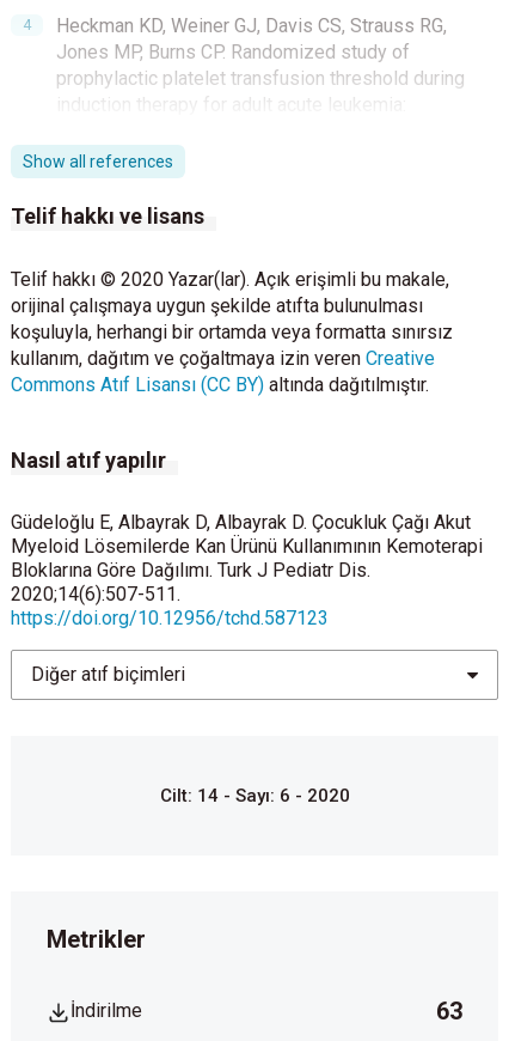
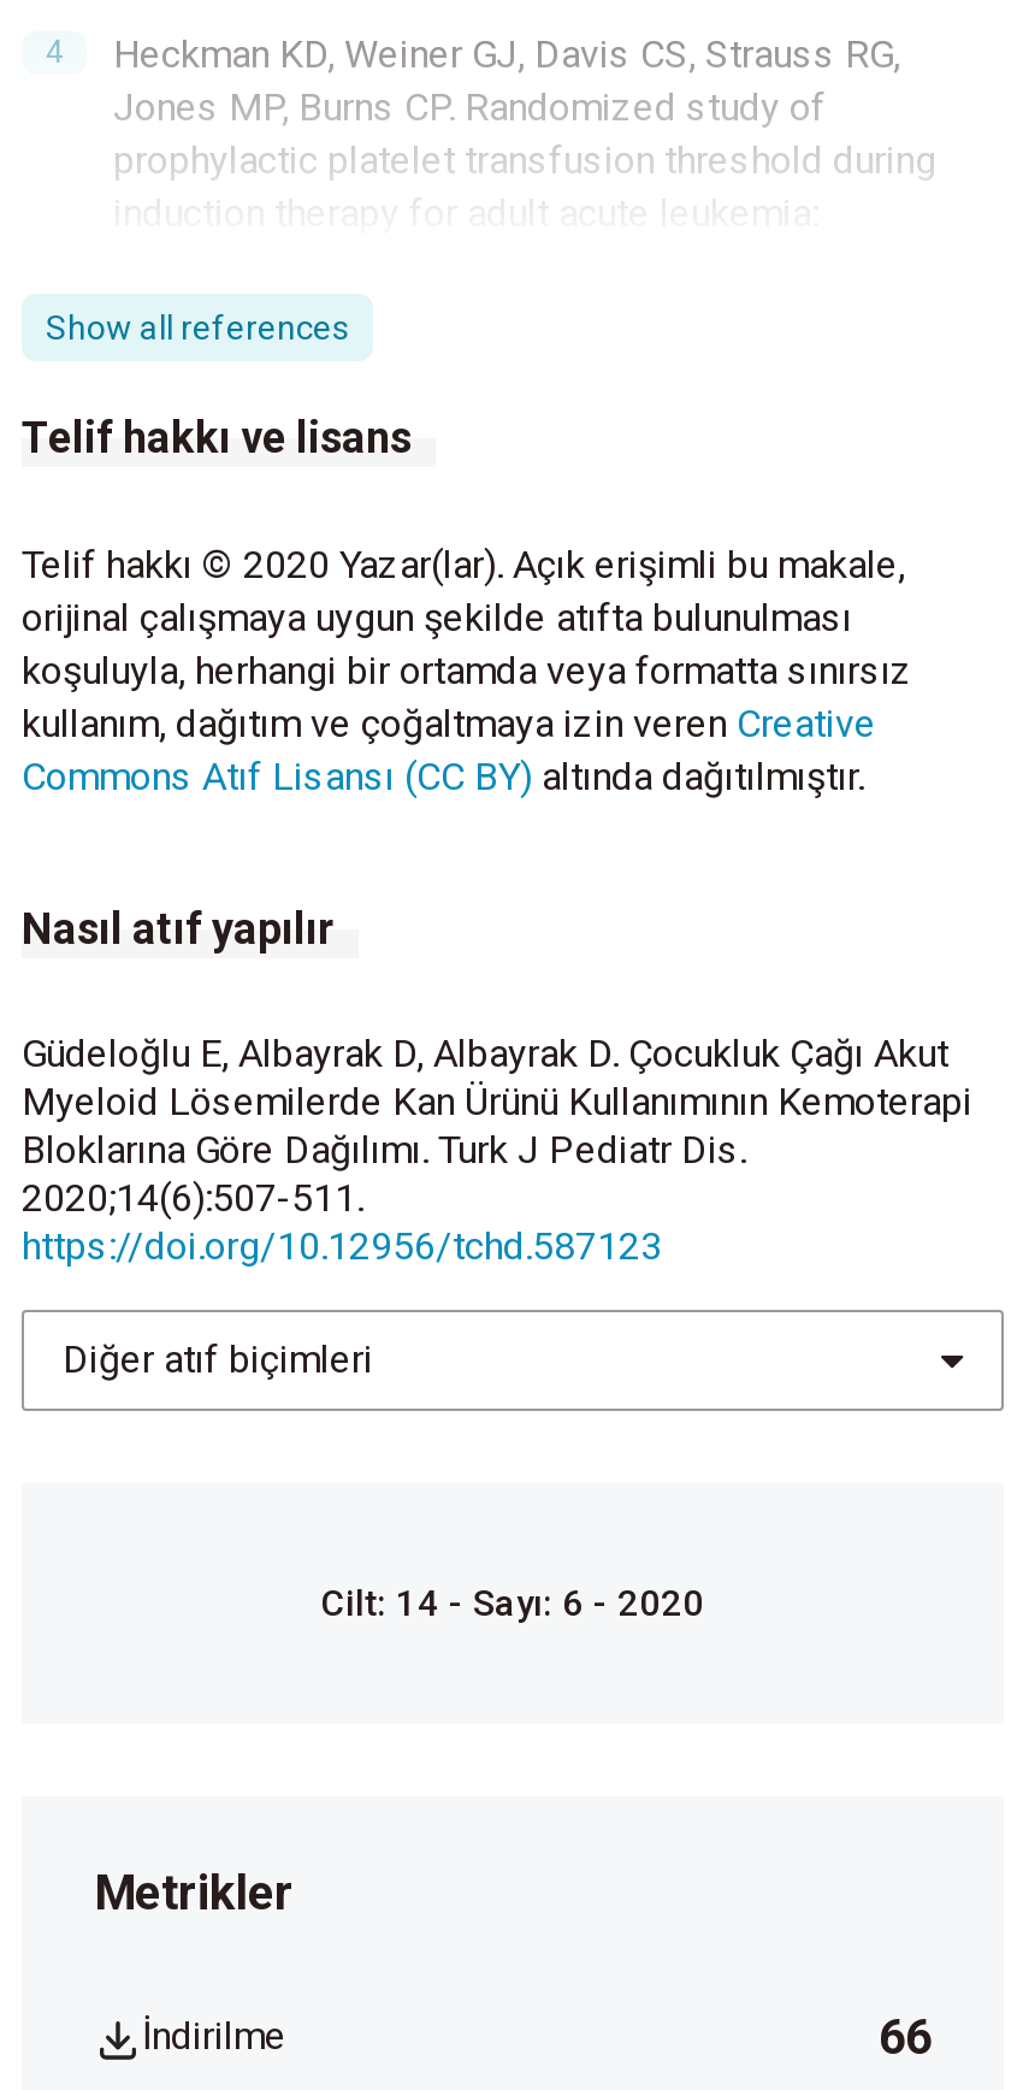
[436,997,462,1026] 63 -> [879,2009,932,2067] 66

